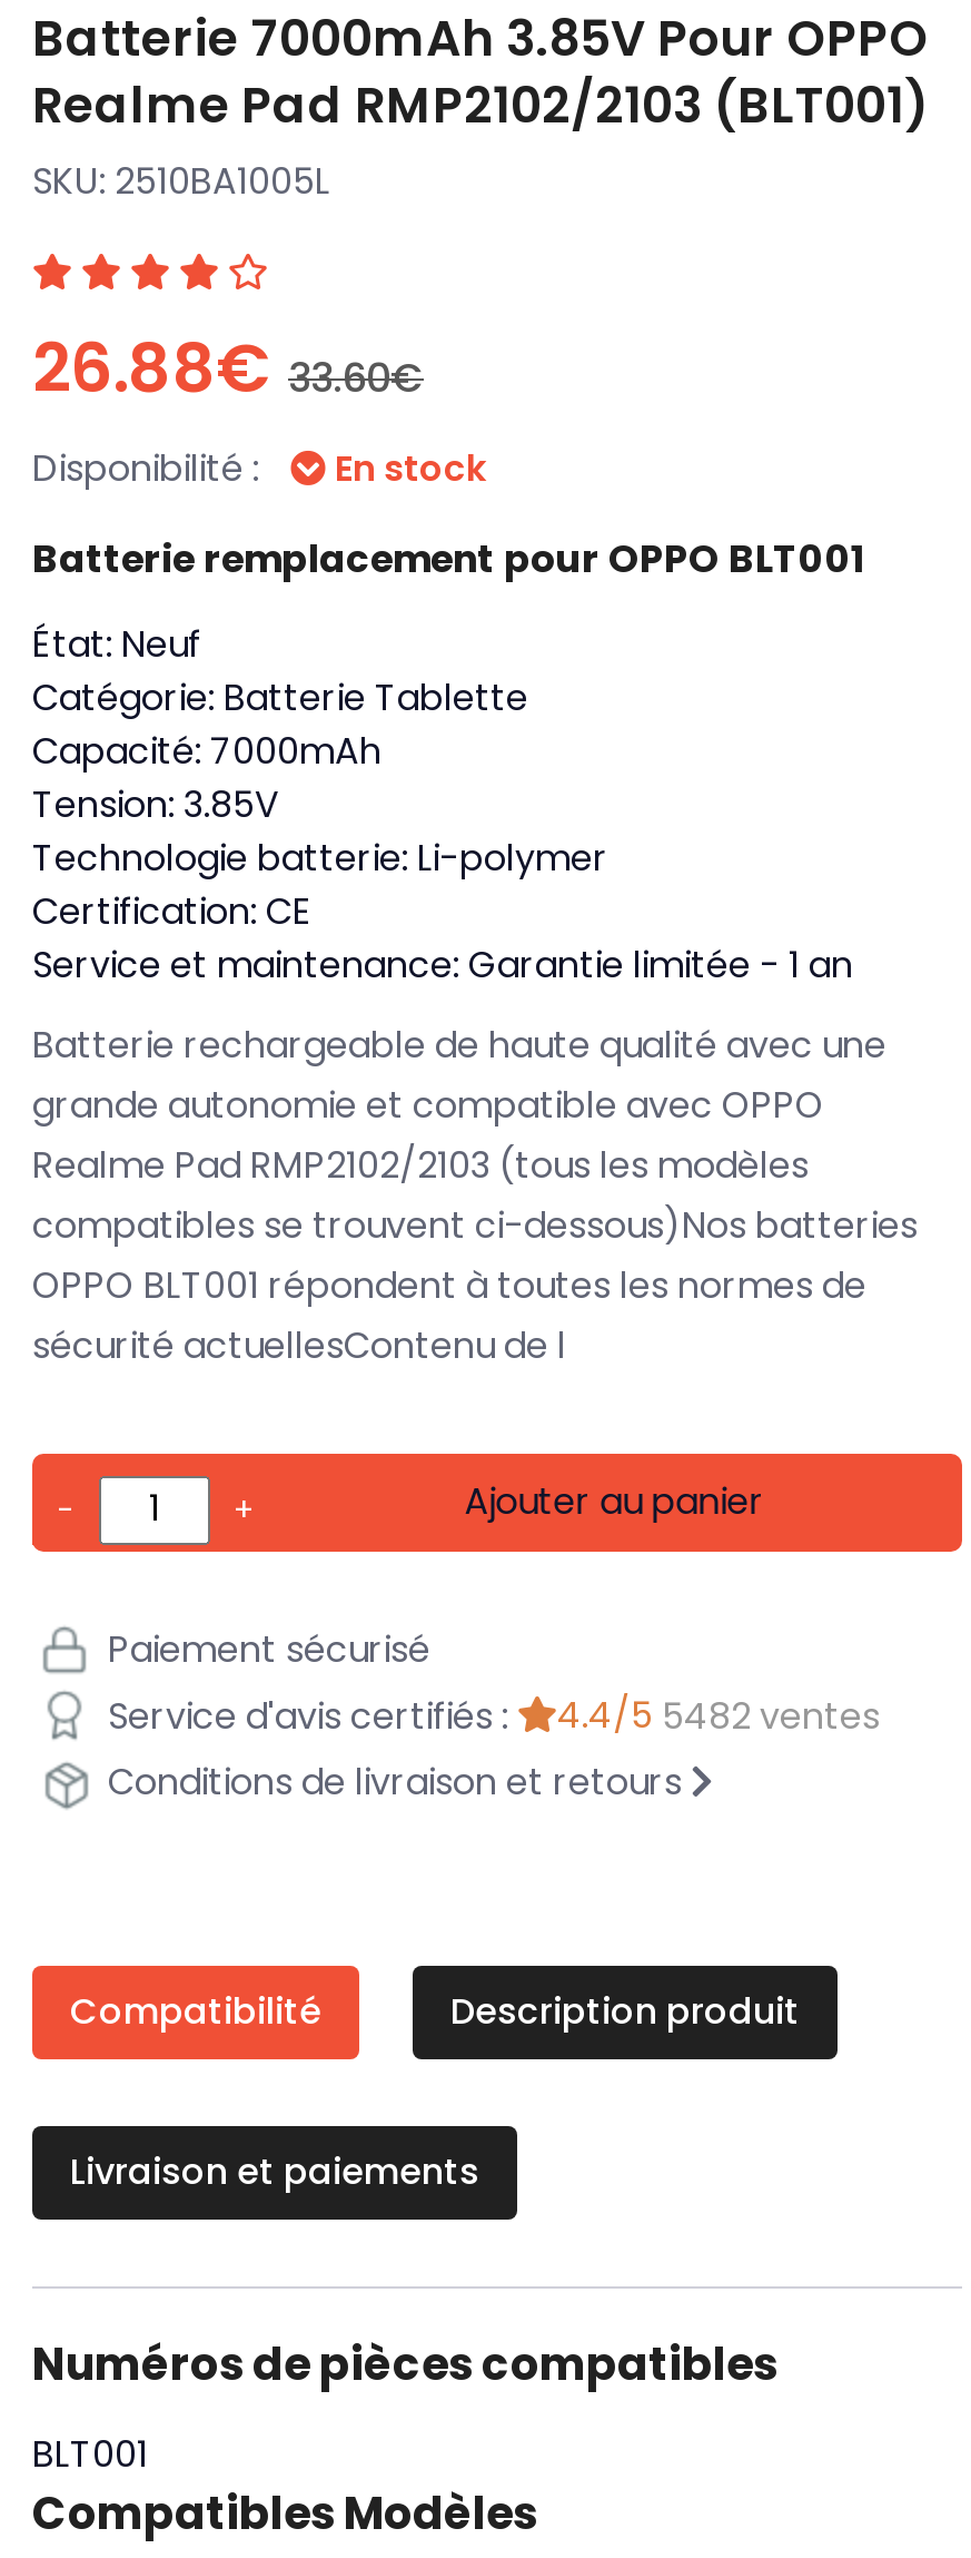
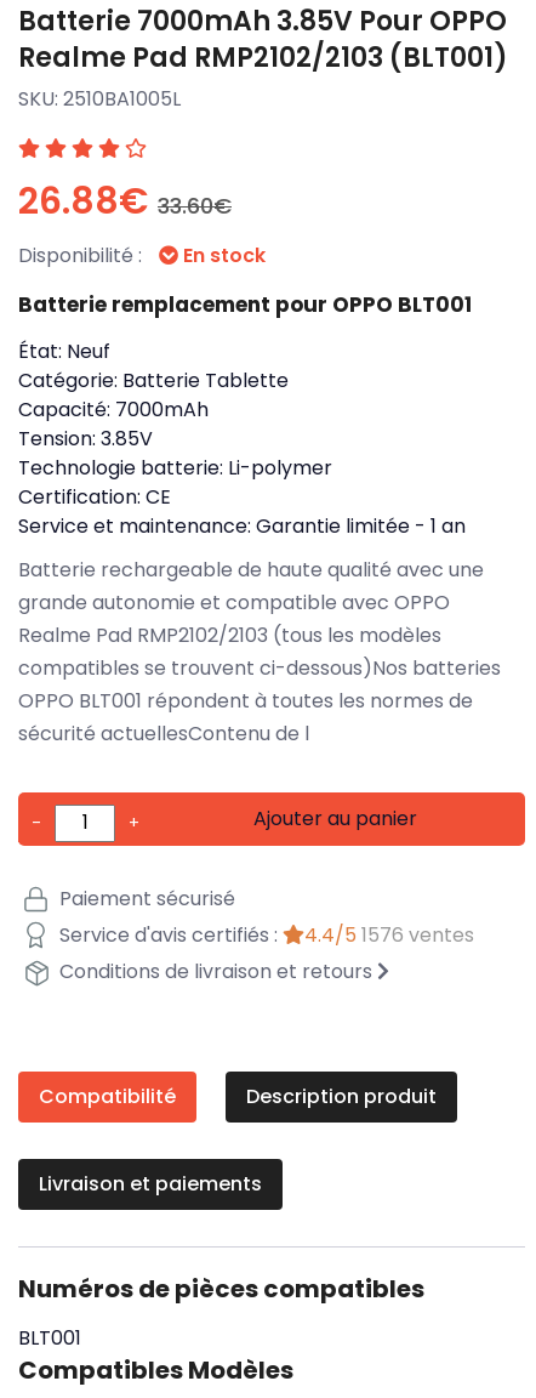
[99,1690,880,1742] Service d'avis certifiés : 4.4/5 5482 ventes -> [55,921,474,949] Service d'avis certifiés : 4.4/5 1576 ventes

